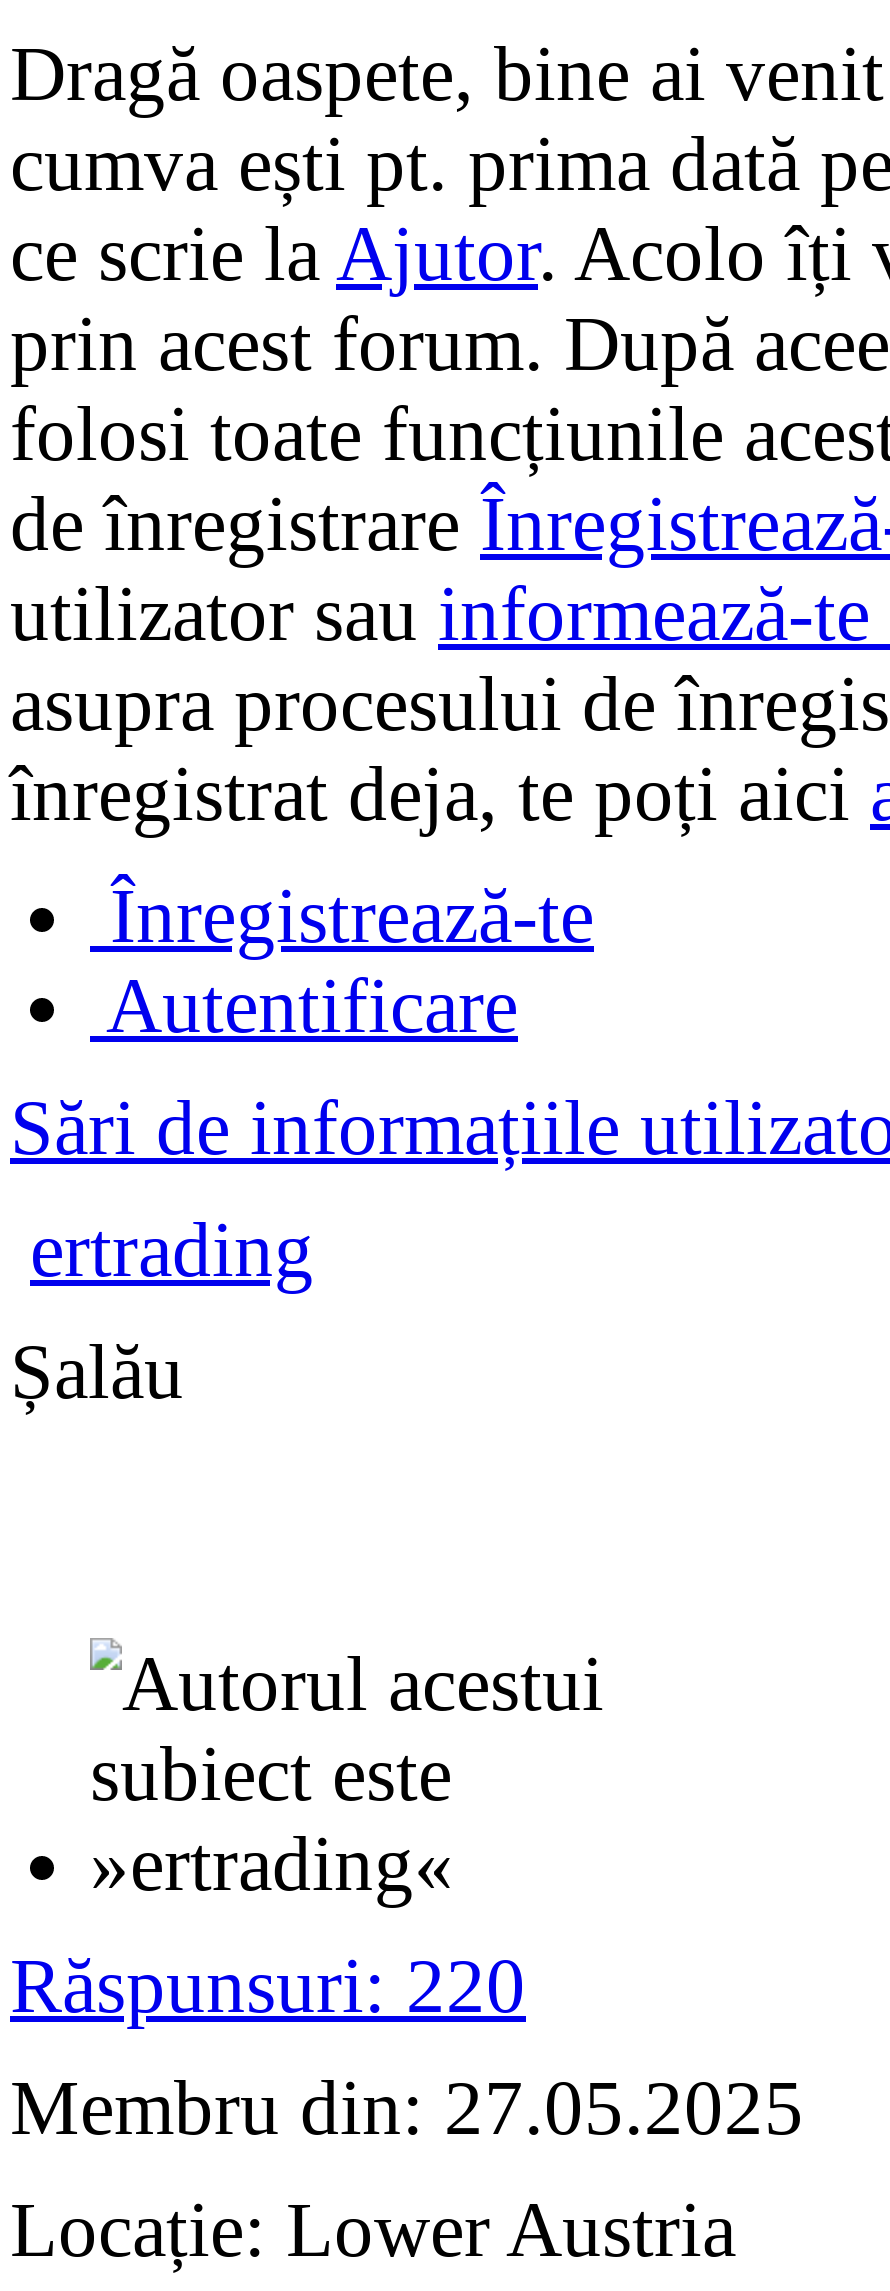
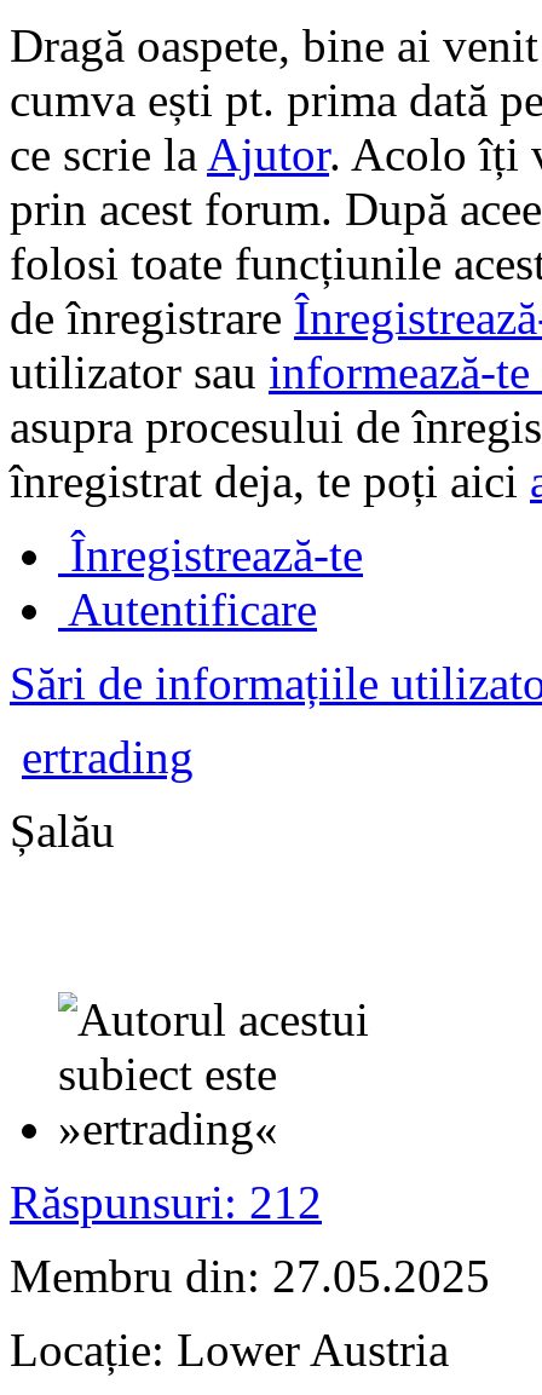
[10,1941,526,2027] Răspunsuri: 220 -> [10,1176,322,1228] Răspunsuri: 212

